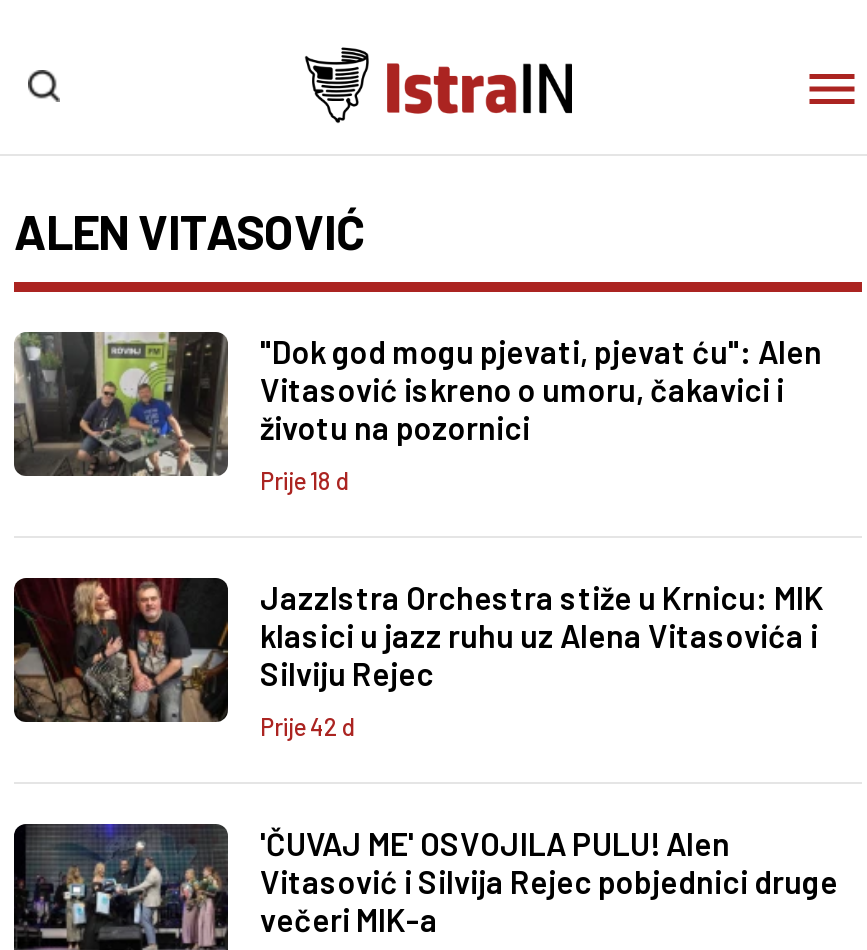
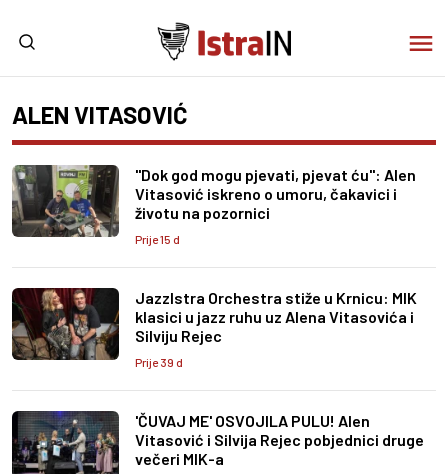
[260,466,350,494] Prije 18 d -> [135,232,180,246] Prije 15 d
[260,712,356,740] Prije 42 d -> [135,355,183,369] Prije 39 d

